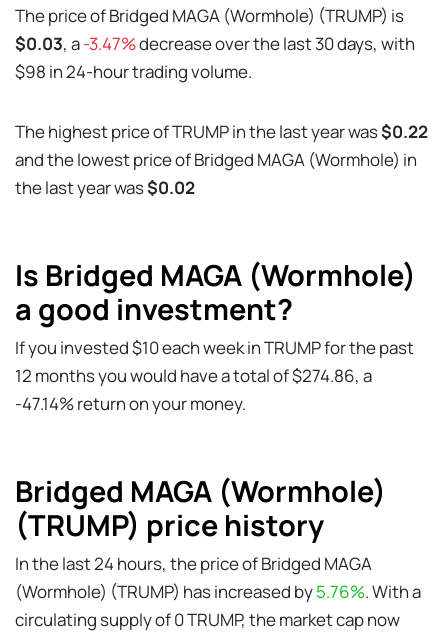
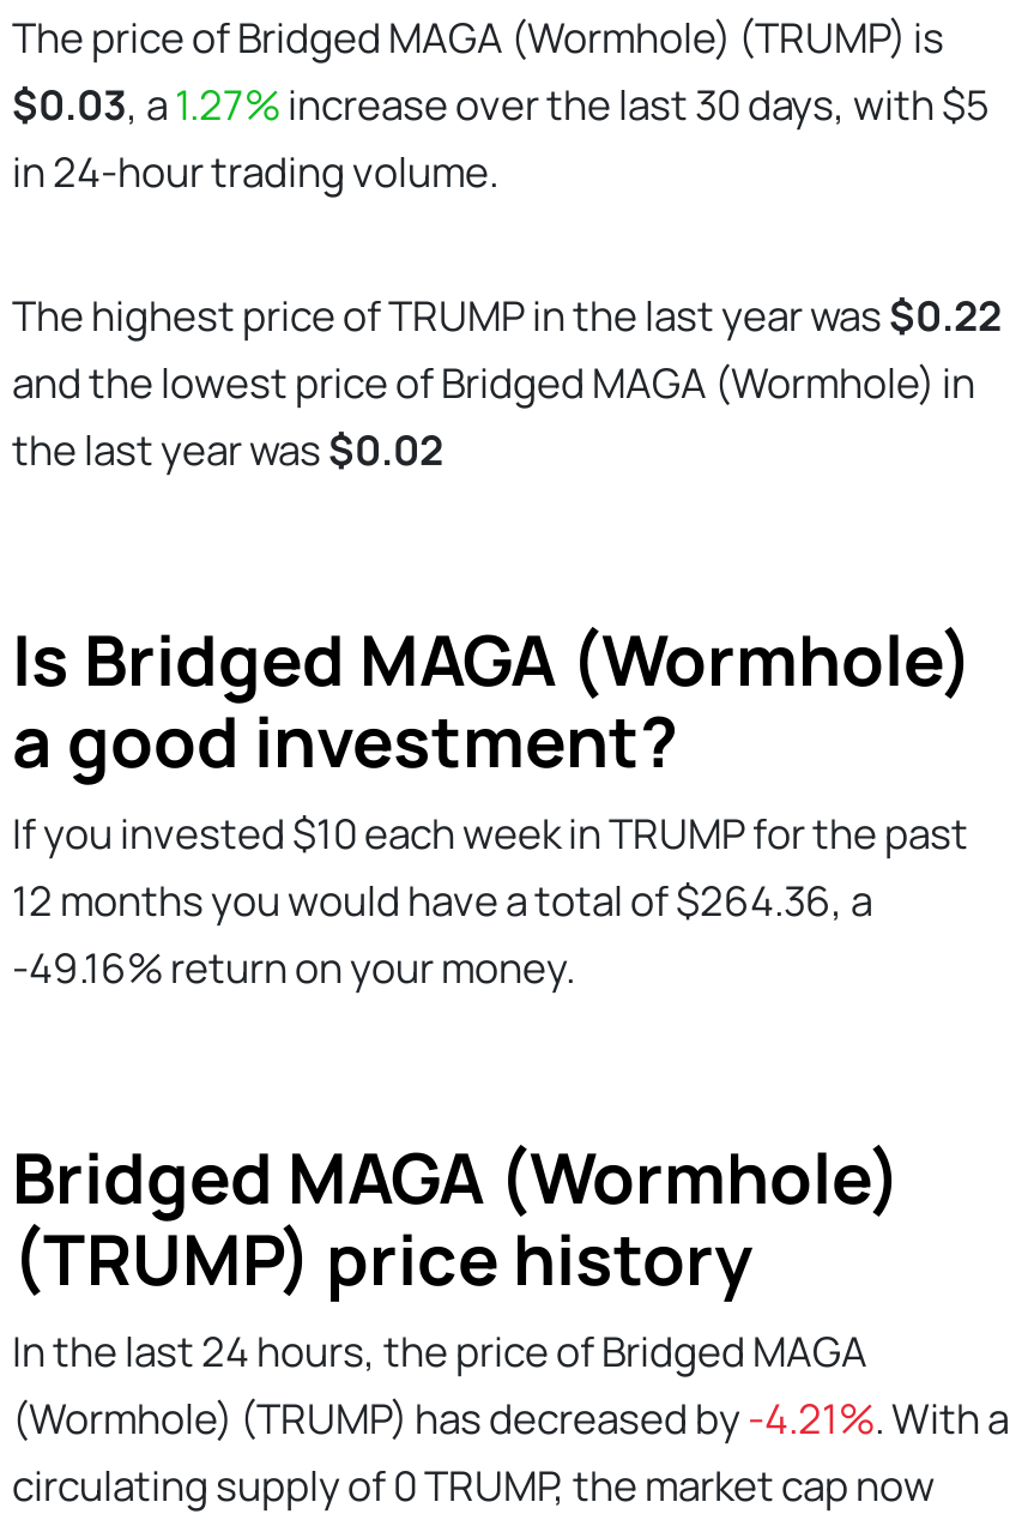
[15,32,415,83] $0.03, a -3.47% decrease over the last 30 days, with | $98 in 24-hour trading volume. -> [12,77,990,200] $0.03, a 1.27% increase over the last 30 days, with $5 | in 24-hour trading volume.
[15,364,372,387] 12 months you would have a total of $274.86, a -> [12,873,872,929] 12 months you would have a total of $264.36, a
[15,392,246,415] -47.14% return on your money. -> [12,941,575,996] -49.16% return on your money.
[15,580,421,603] (Wormhole) (TRUMP) has increased by 5.76%. With a -> [12,1391,1009,1446] (Wormhole) (TRUMP) has decreased by -4.21%. With a

